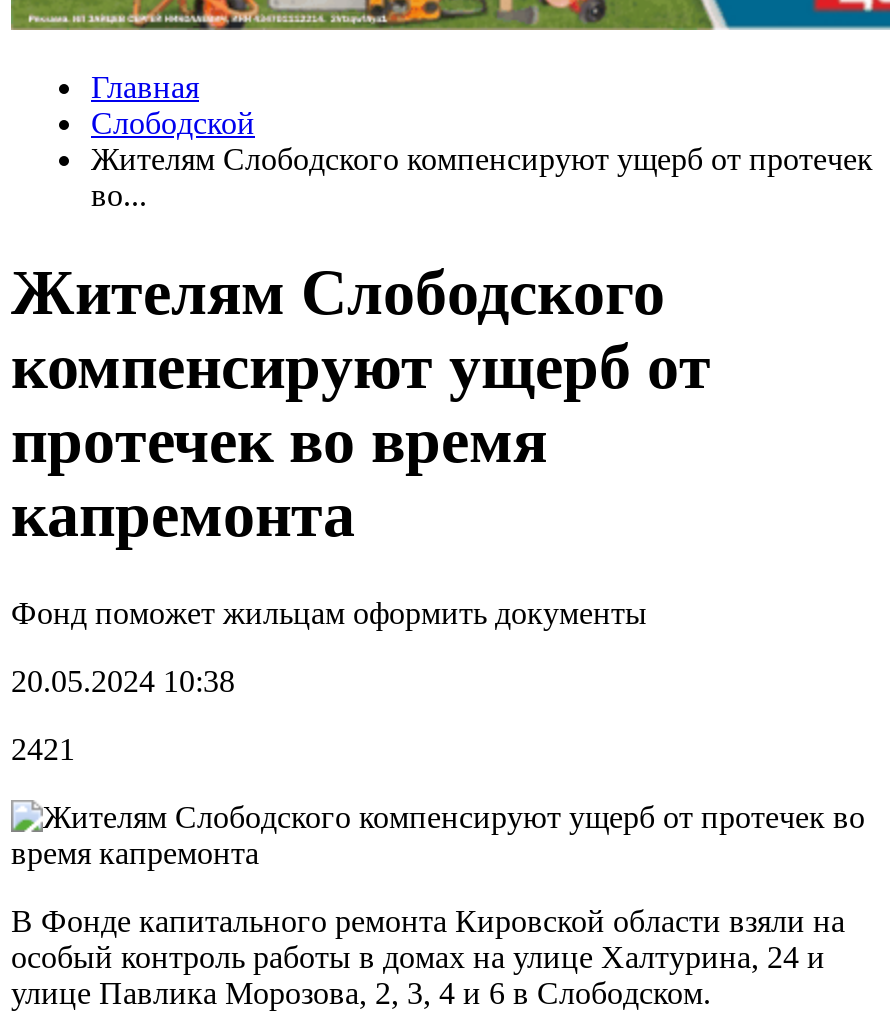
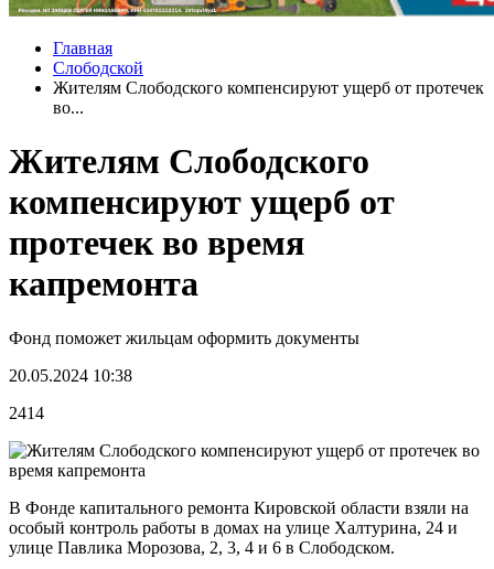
[11,732,75,766] 2421 -> [9,403,44,422] 2414

